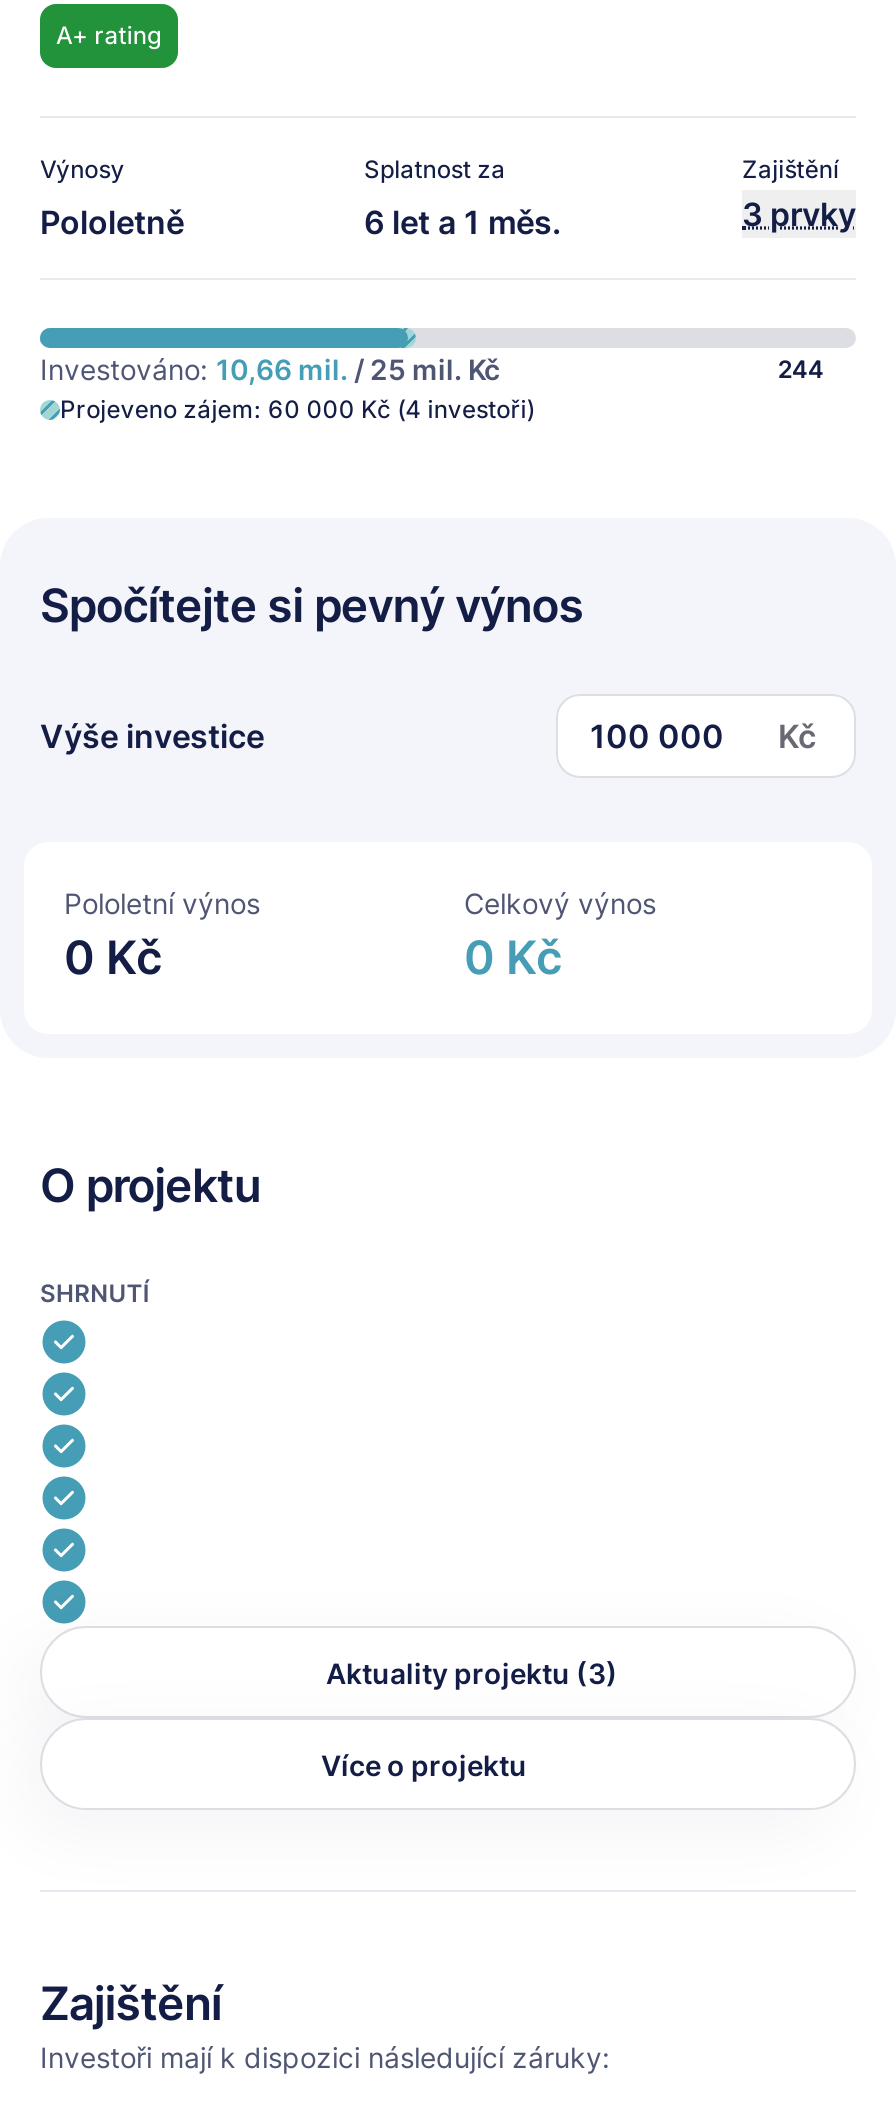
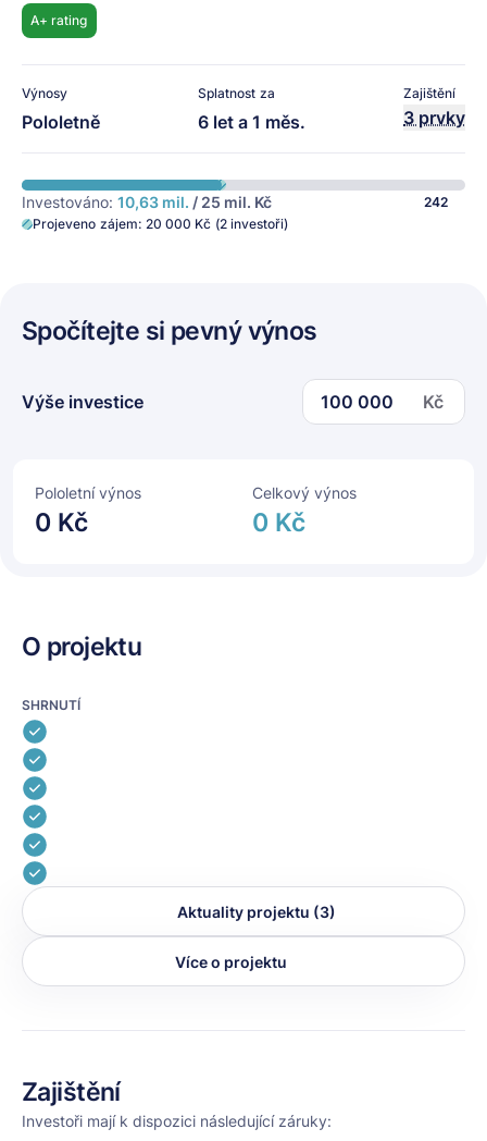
[40,352,500,386] Investováno: 10,66 mil. / 25 mil. Kč -> [22,193,272,211] Investováno: 10,63 mil. / 25 mil. Kč
[778,353,824,383] 244 -> [424,193,448,210] 242
[60,394,535,424] Projeveno zájem: 60 000 Kč (4 investoři) -> [33,216,289,232] Projeveno zájem: 20 000 Kč (2 investoři)

